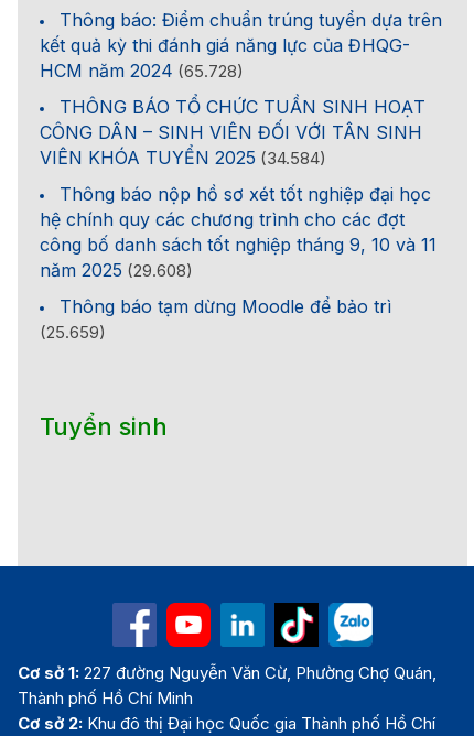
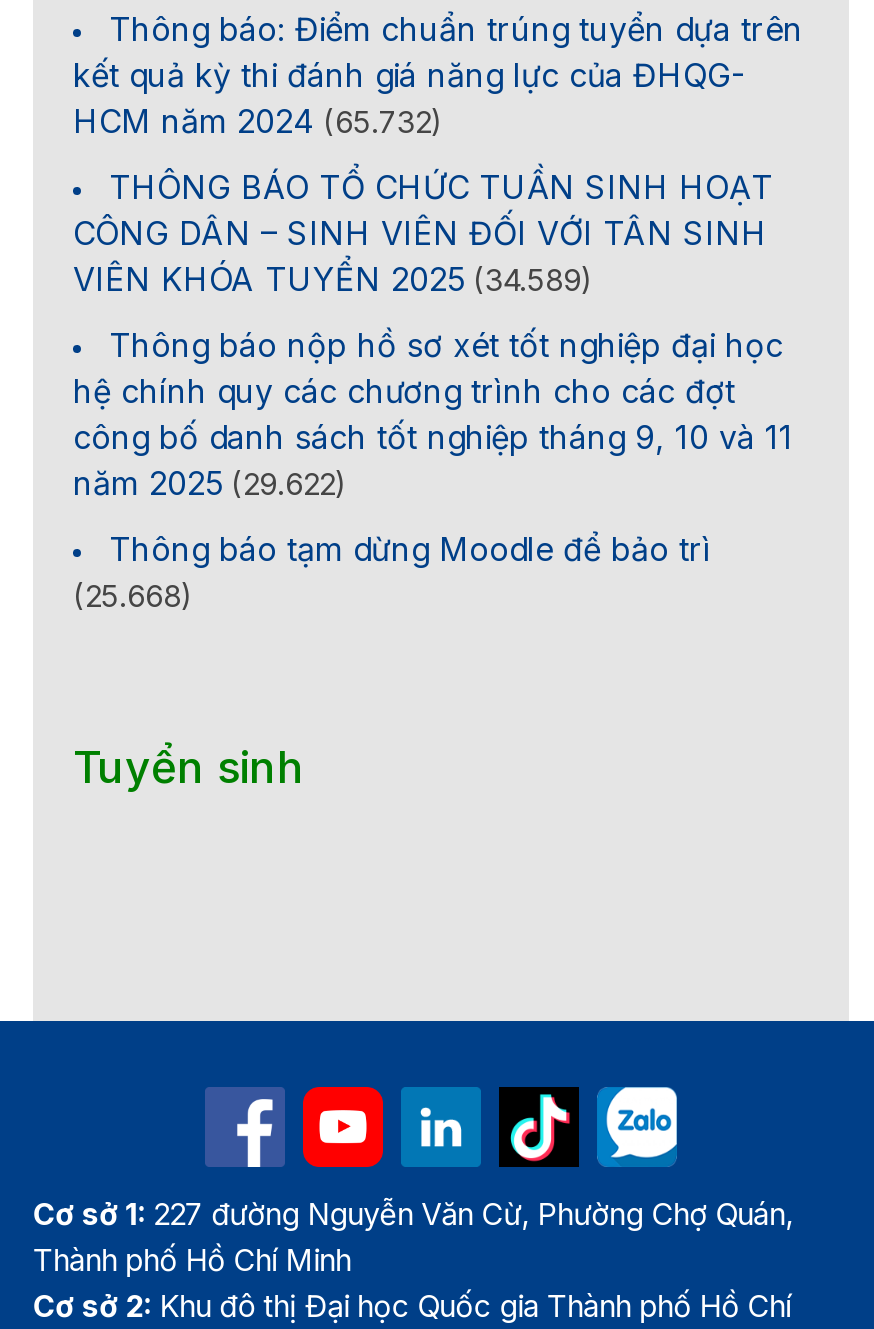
[40,59,244,81] HCM năm 2024 (65.728) -> [73,101,443,141] HCM năm 2024 (65.732)
[40,146,326,168] VIÊN KHÓA TUYỂN 2025 (34.584) -> [73,259,593,299] VIÊN KHÓA TUYỂN 2025 (34.589)
[40,259,193,281] năm 2025 (29.608) -> [73,463,347,503] năm 2025 (29.622)
[40,322,106,343] (25.659) -> [73,577,193,615] (25.668)

